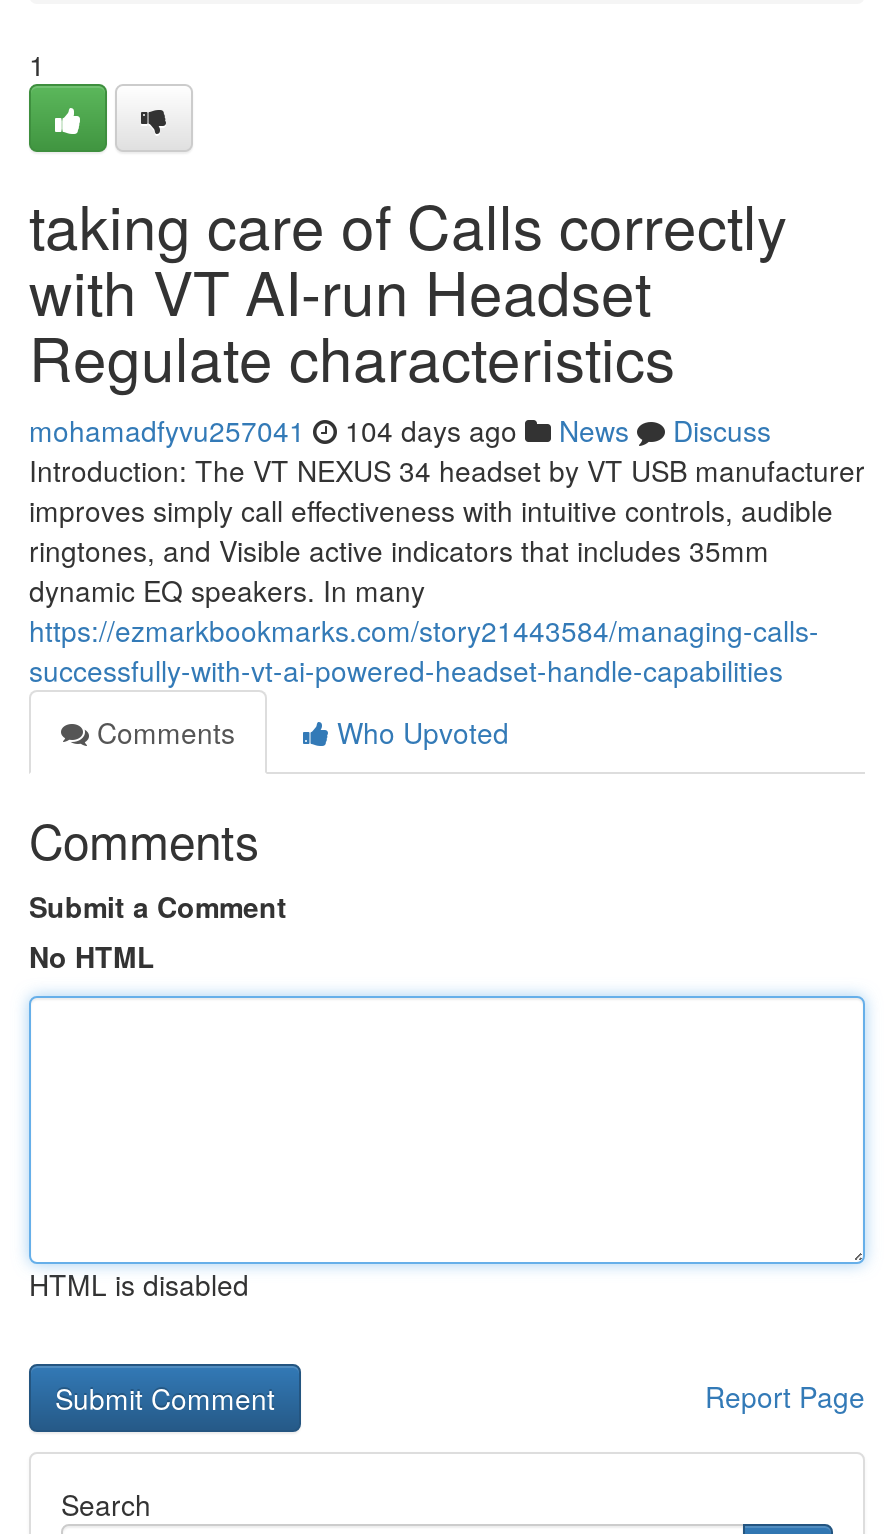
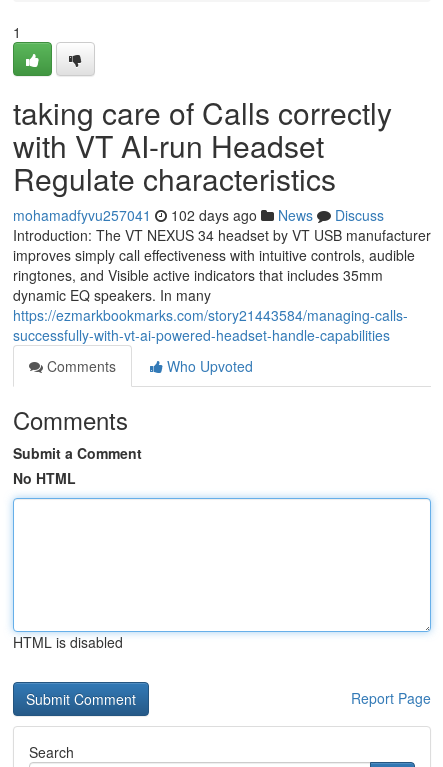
[29,410,771,450] mohamadfyvu257041 104 days ago News Discuss -> [13,205,384,225] mohamadfyvu257041 102 days ago News Discuss

